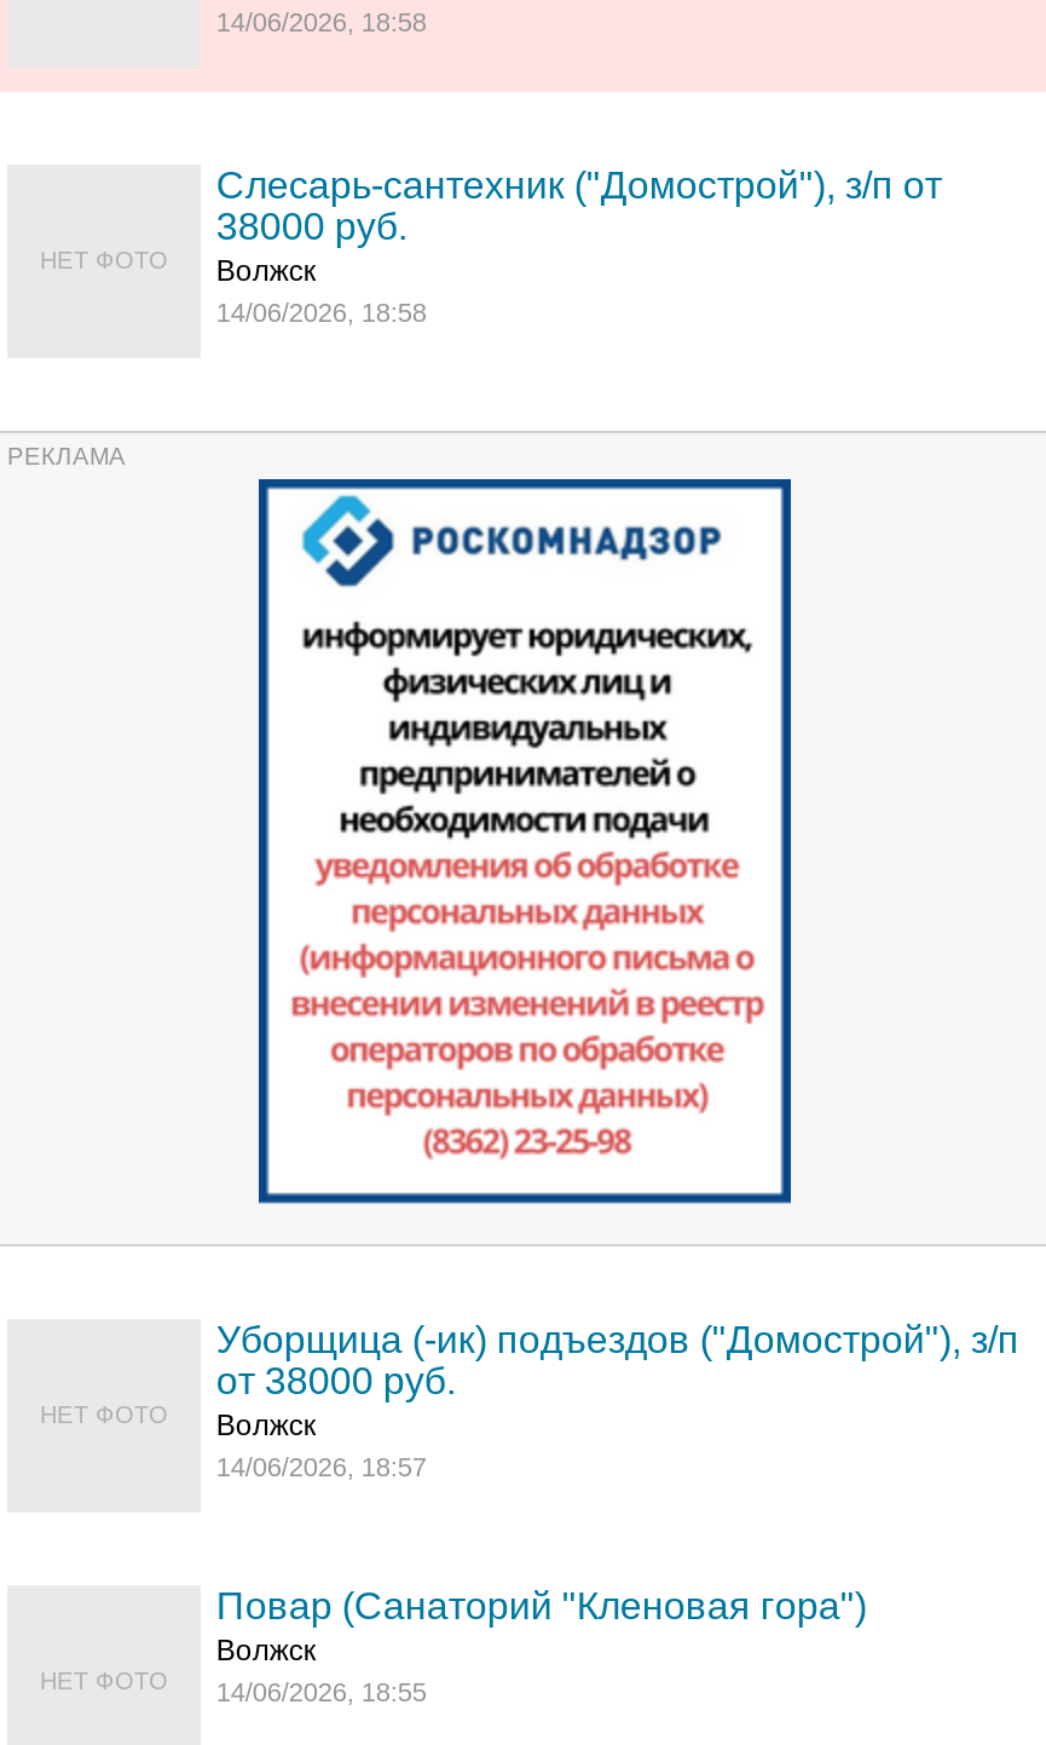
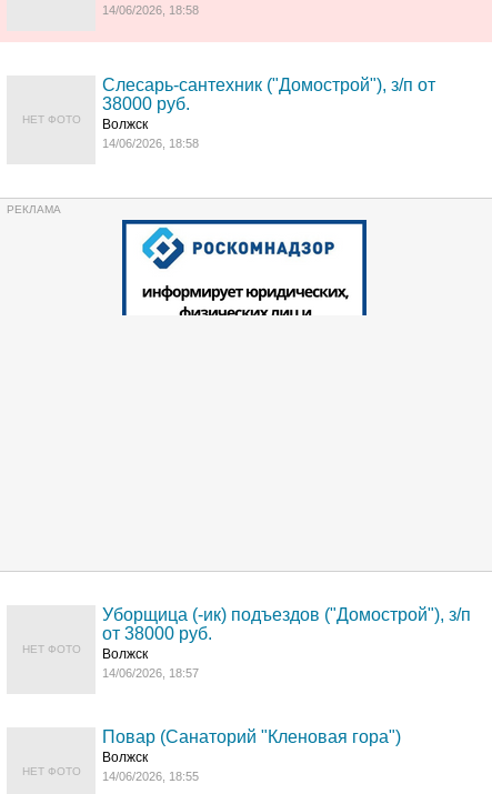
[256,685,793,1205] [image] -> none

